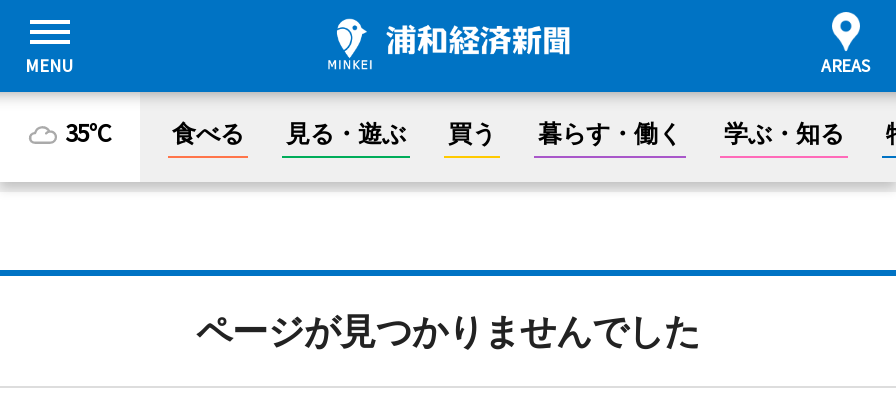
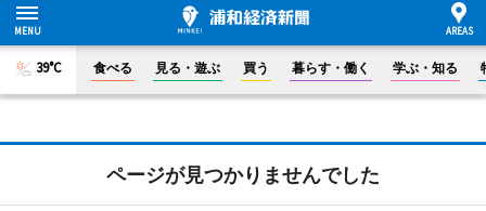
[65,117,113,151] 35°C -> [35,59,61,77] 39°C

